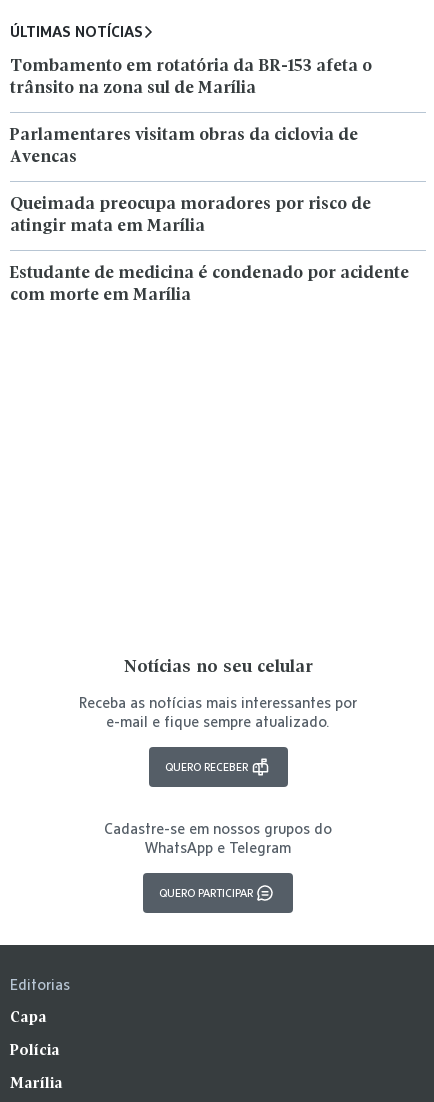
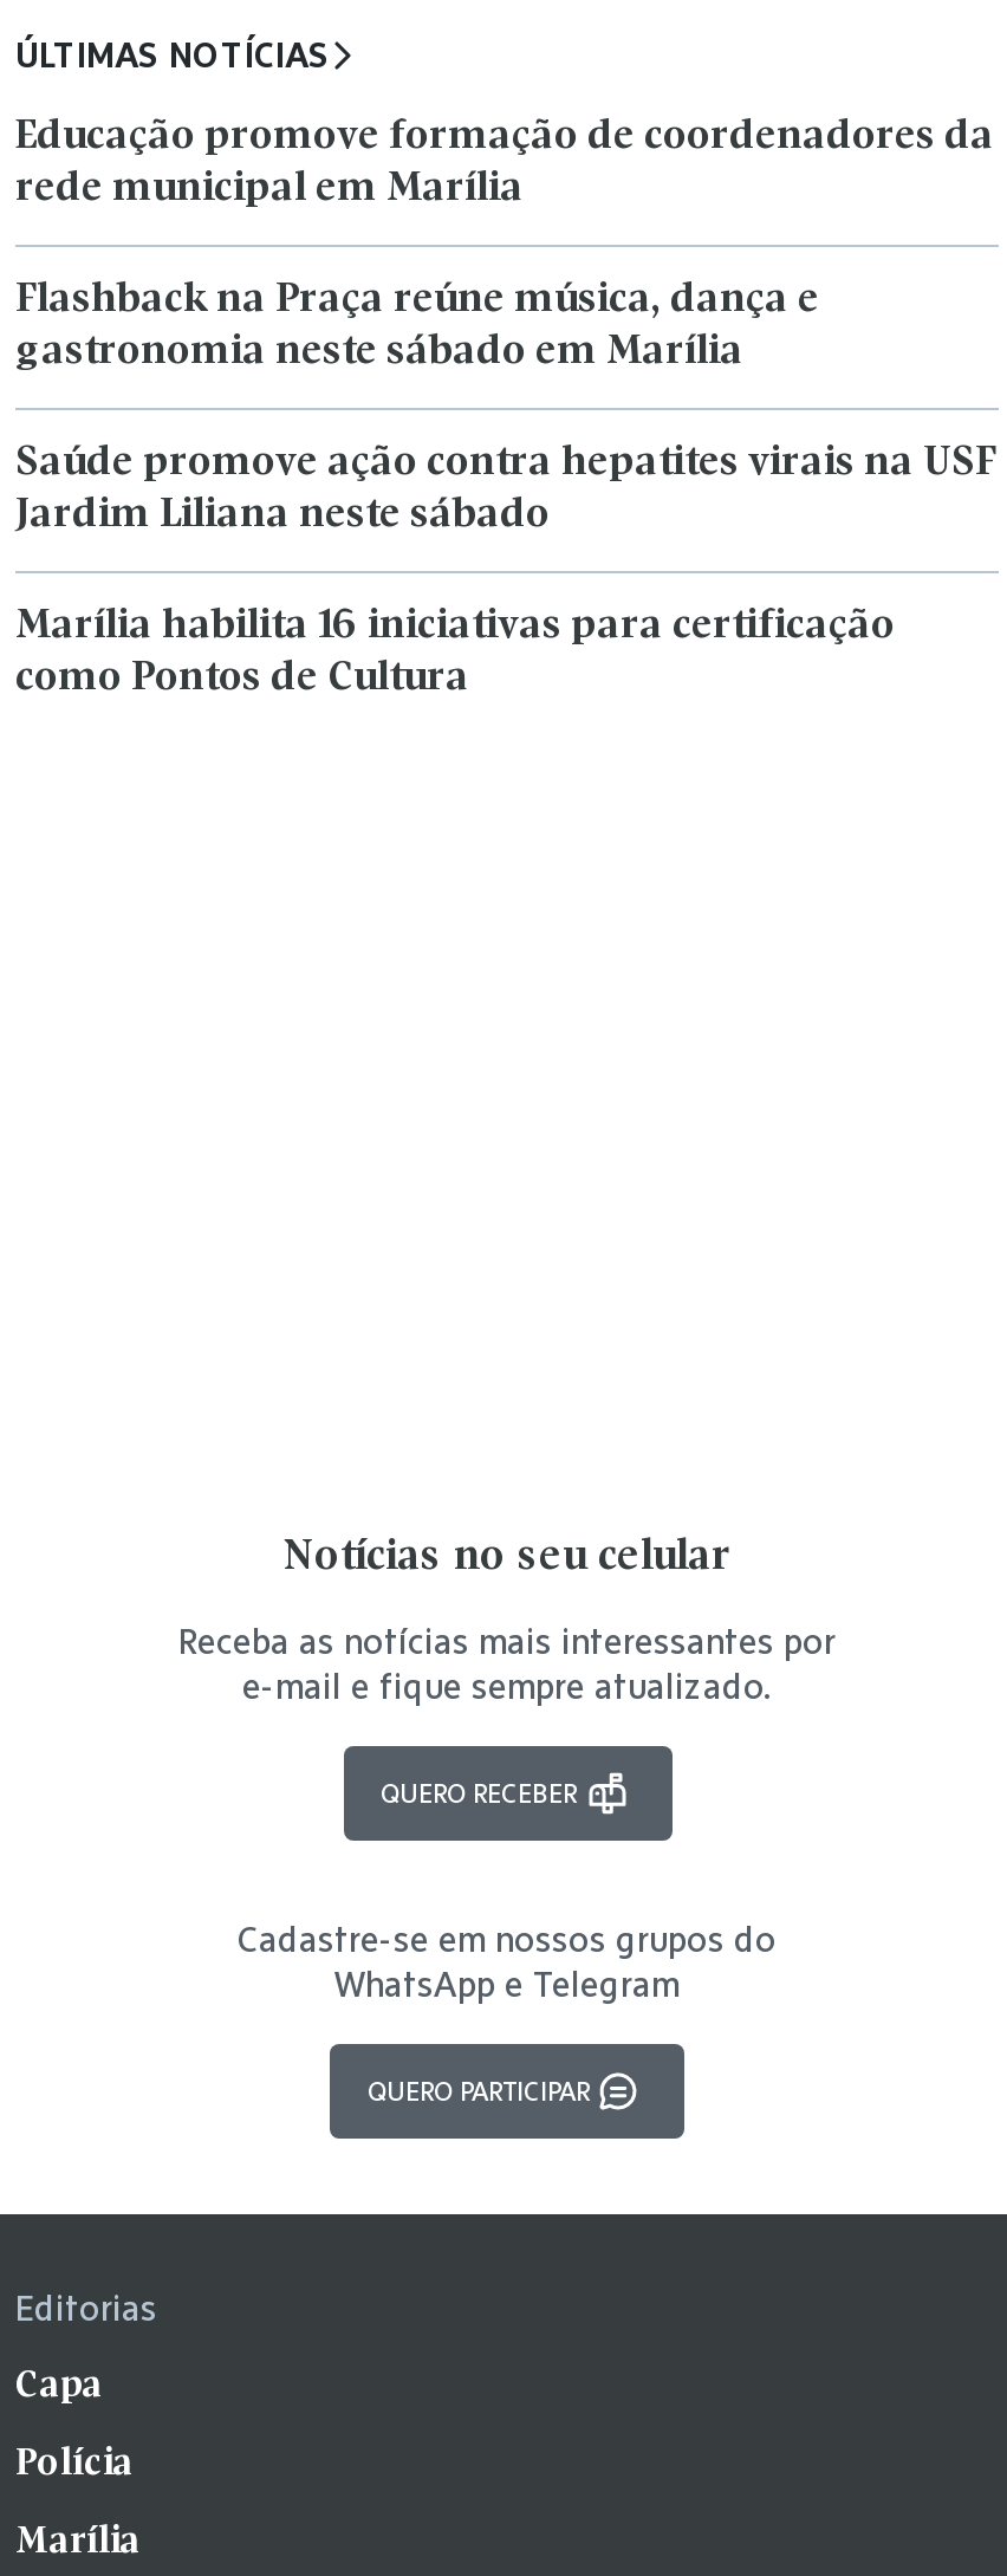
[10,58,372,97] Tombamento em rotatória da BR-153 afeta o | trânsito na zona sul de Marília -> [15,118,994,210] Educação promove formação de coordenadores da | rede municipal em Marília
[10,127,358,166] Parlamentares visitam obras da ciclovia de | Avencas -> [15,281,819,373] Flashback na Praça reúne música, dança e | gastronomia neste sábado em Marília
[10,196,371,235] Queimada preocupa moradores por risco de | atingir mata em Marília -> [15,444,996,536] Saúde promove ação contra hepatites virais na USF | Jardim Liliana neste sábado
[10,265,409,304] Estudante de medicina é condenado por acidente | com morte em Marília -> [15,607,895,700] Marília habilita 16 iniciativas para certificação | como Pontos de Cultura

